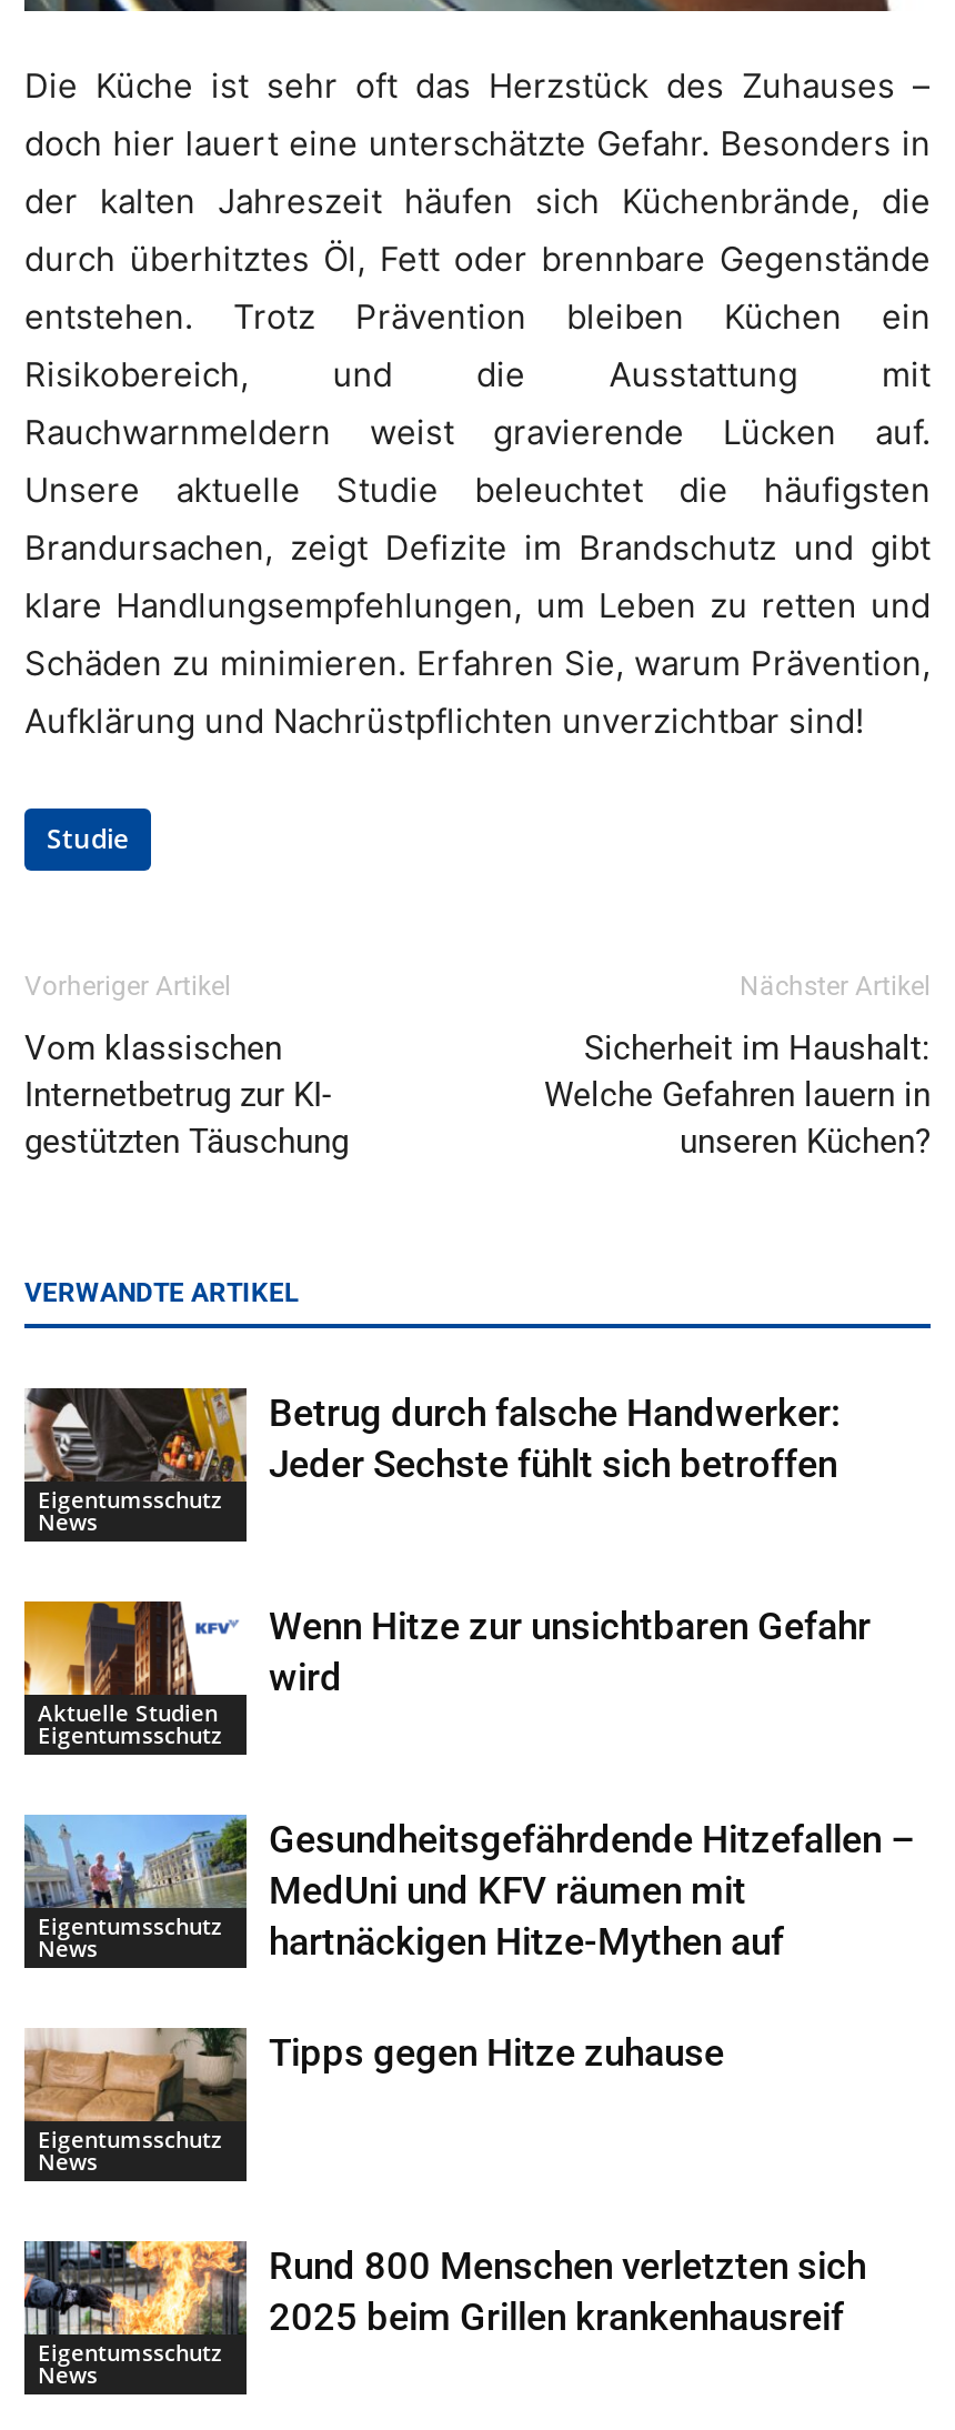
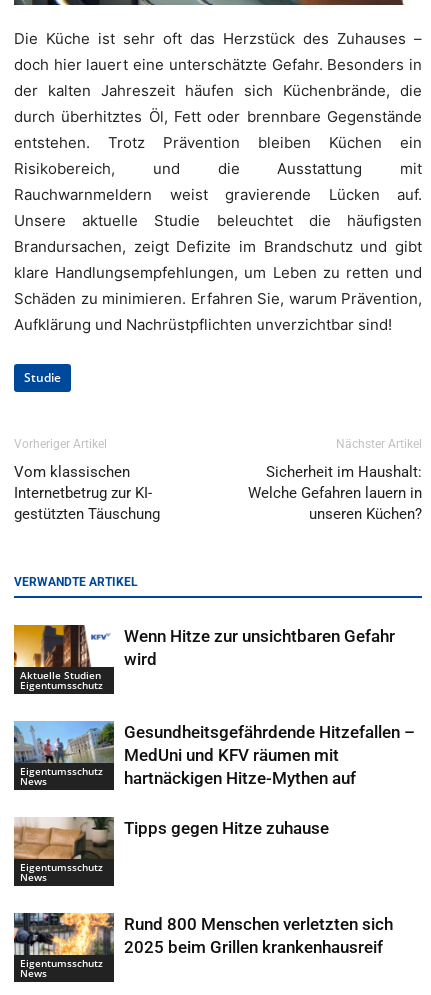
[24,1386,238,1536] [image] | Eigentumsschutz | News -> none
[269,1390,840,1485] Betrug durch falsche Handwerker: | Jeder Sechste fühlt sich betroffen -> none

